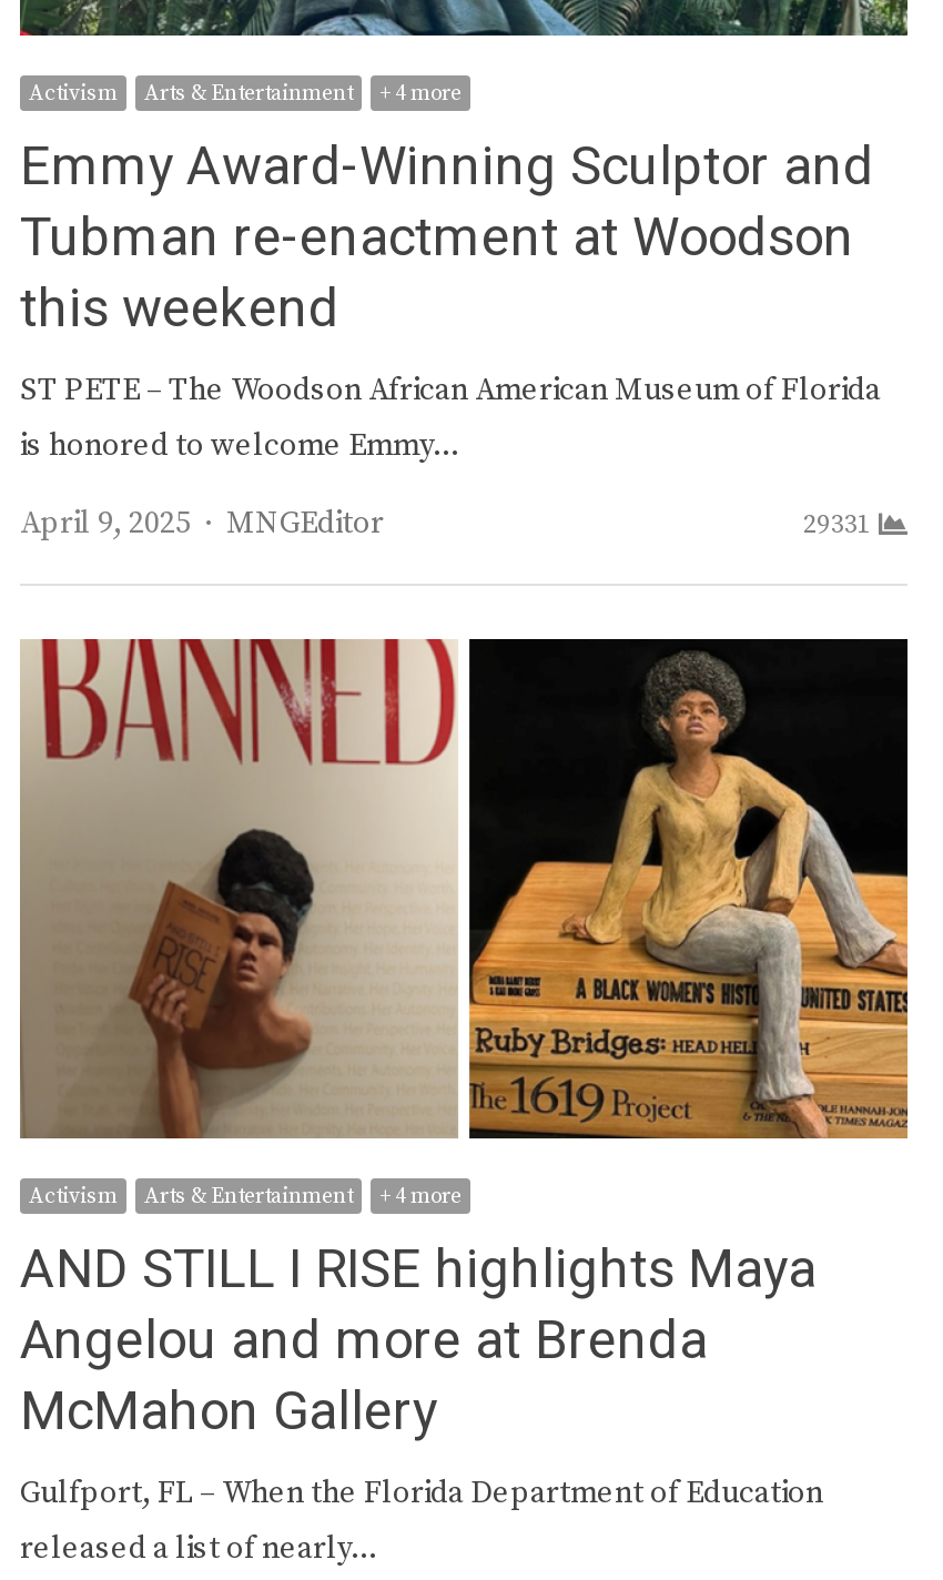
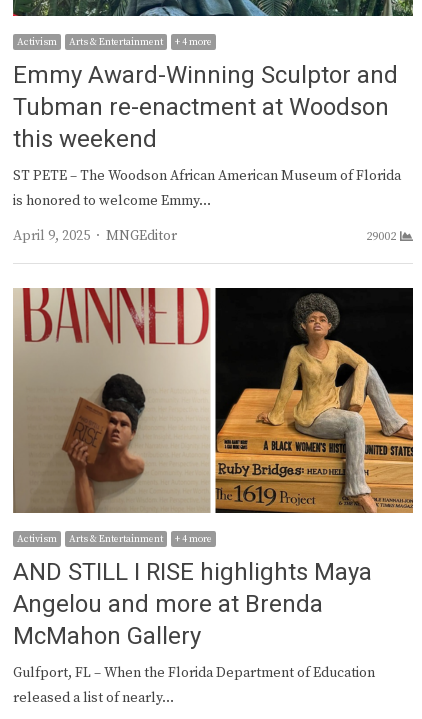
[803,508,870,541] 29331 -> [366,229,396,244] 29002

